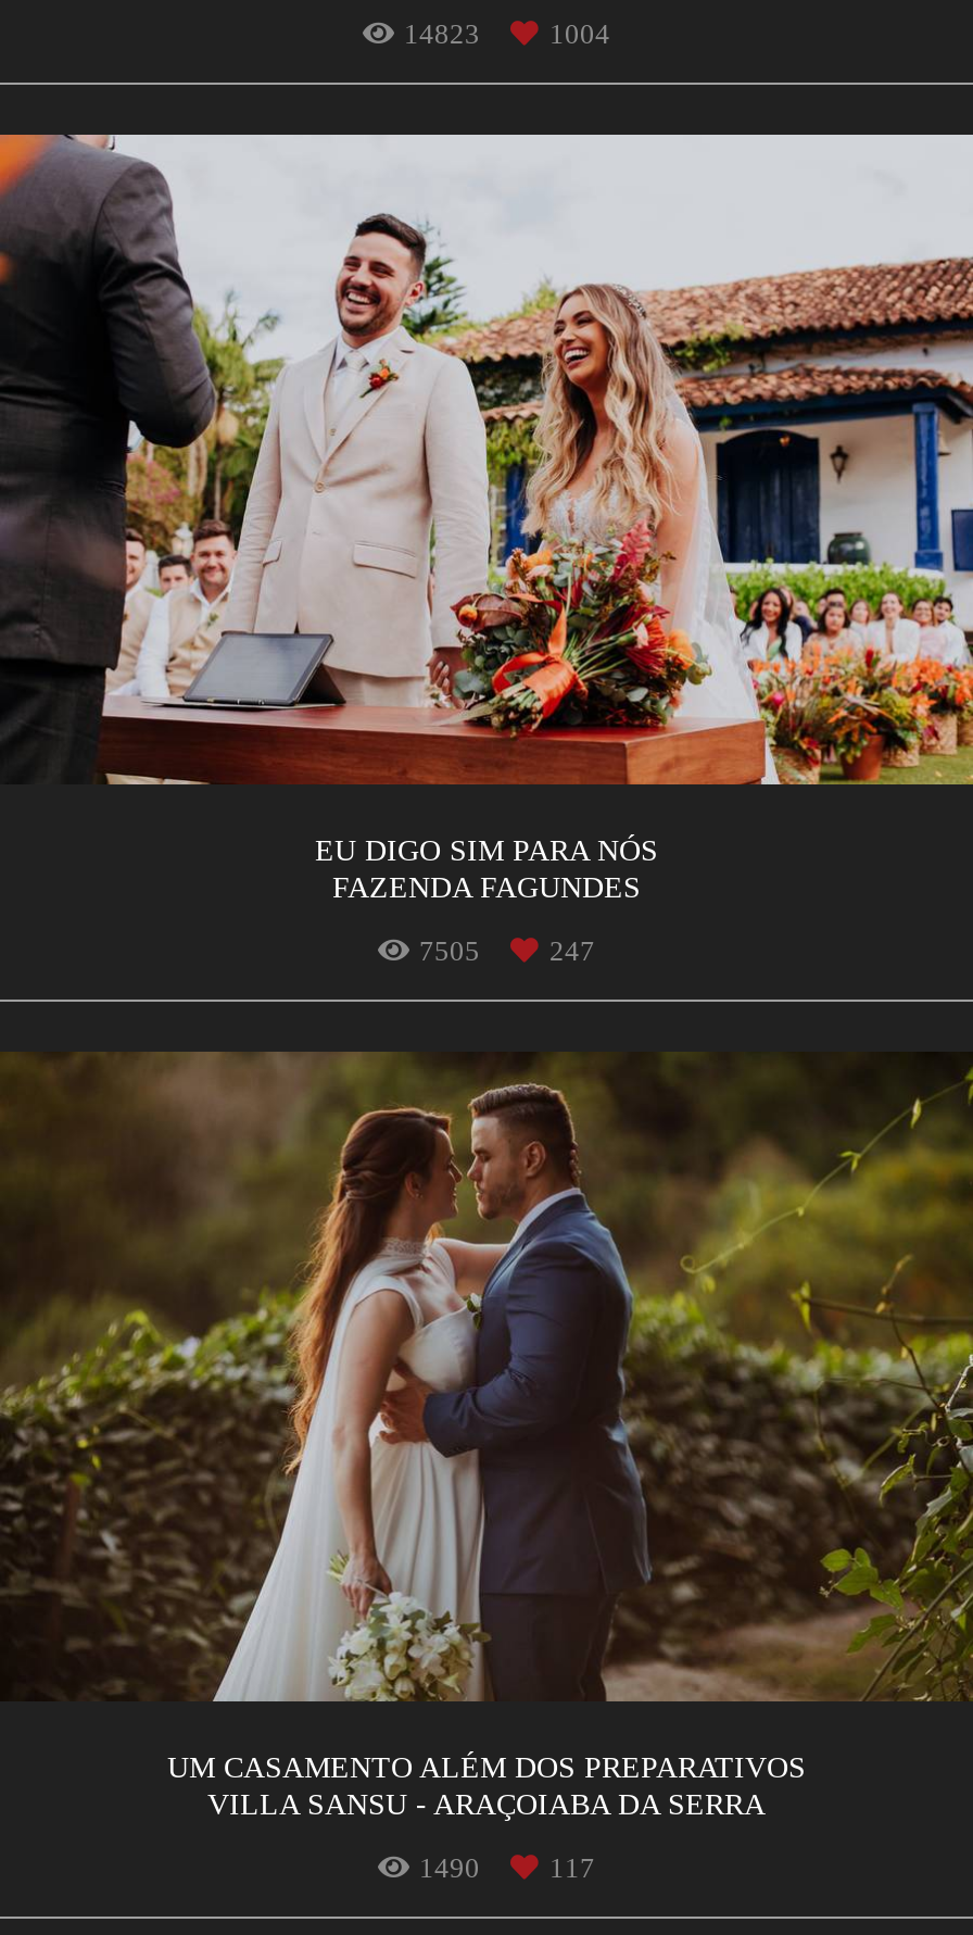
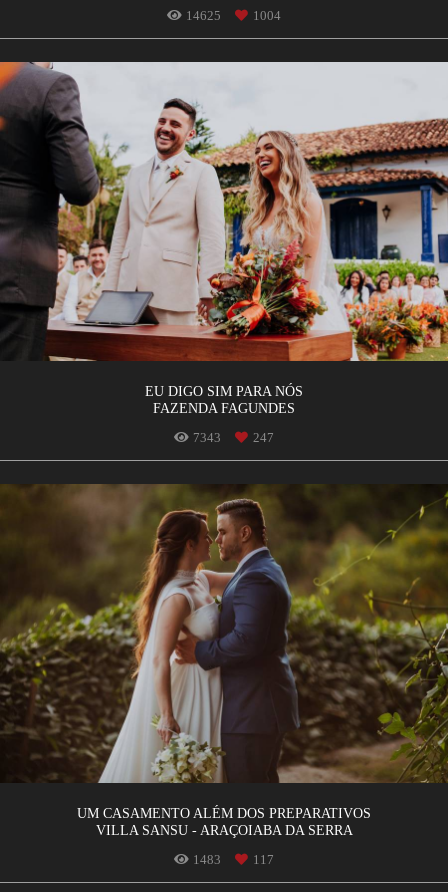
[404,20,480,50] 14823 -> [186,9,221,23] 14625
[419,936,480,967] 7505 -> [193,431,221,445] 7343
[419,1853,480,1883] 1490 -> [193,853,221,867] 1483

